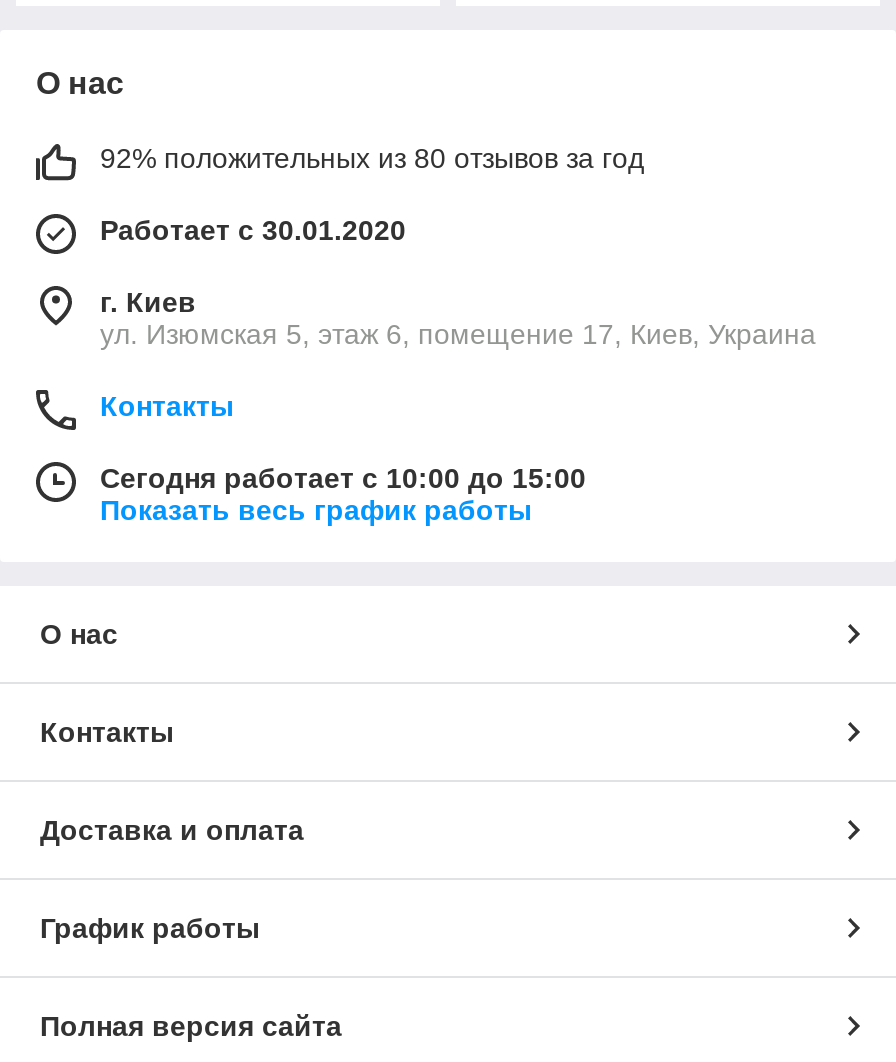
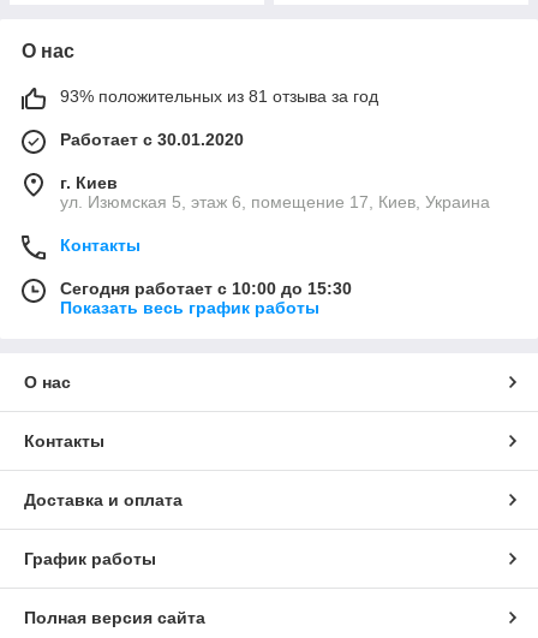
[100,143,644,175] 92% положительных из 80 отзывов за год -> [60,87,378,106] 93% положительных из 81 отзыва за год
[100,463,586,495] Сегодня работает с 10:00 до 15:00 -> [60,279,352,298] Сегодня работает с 10:00 до 15:30

